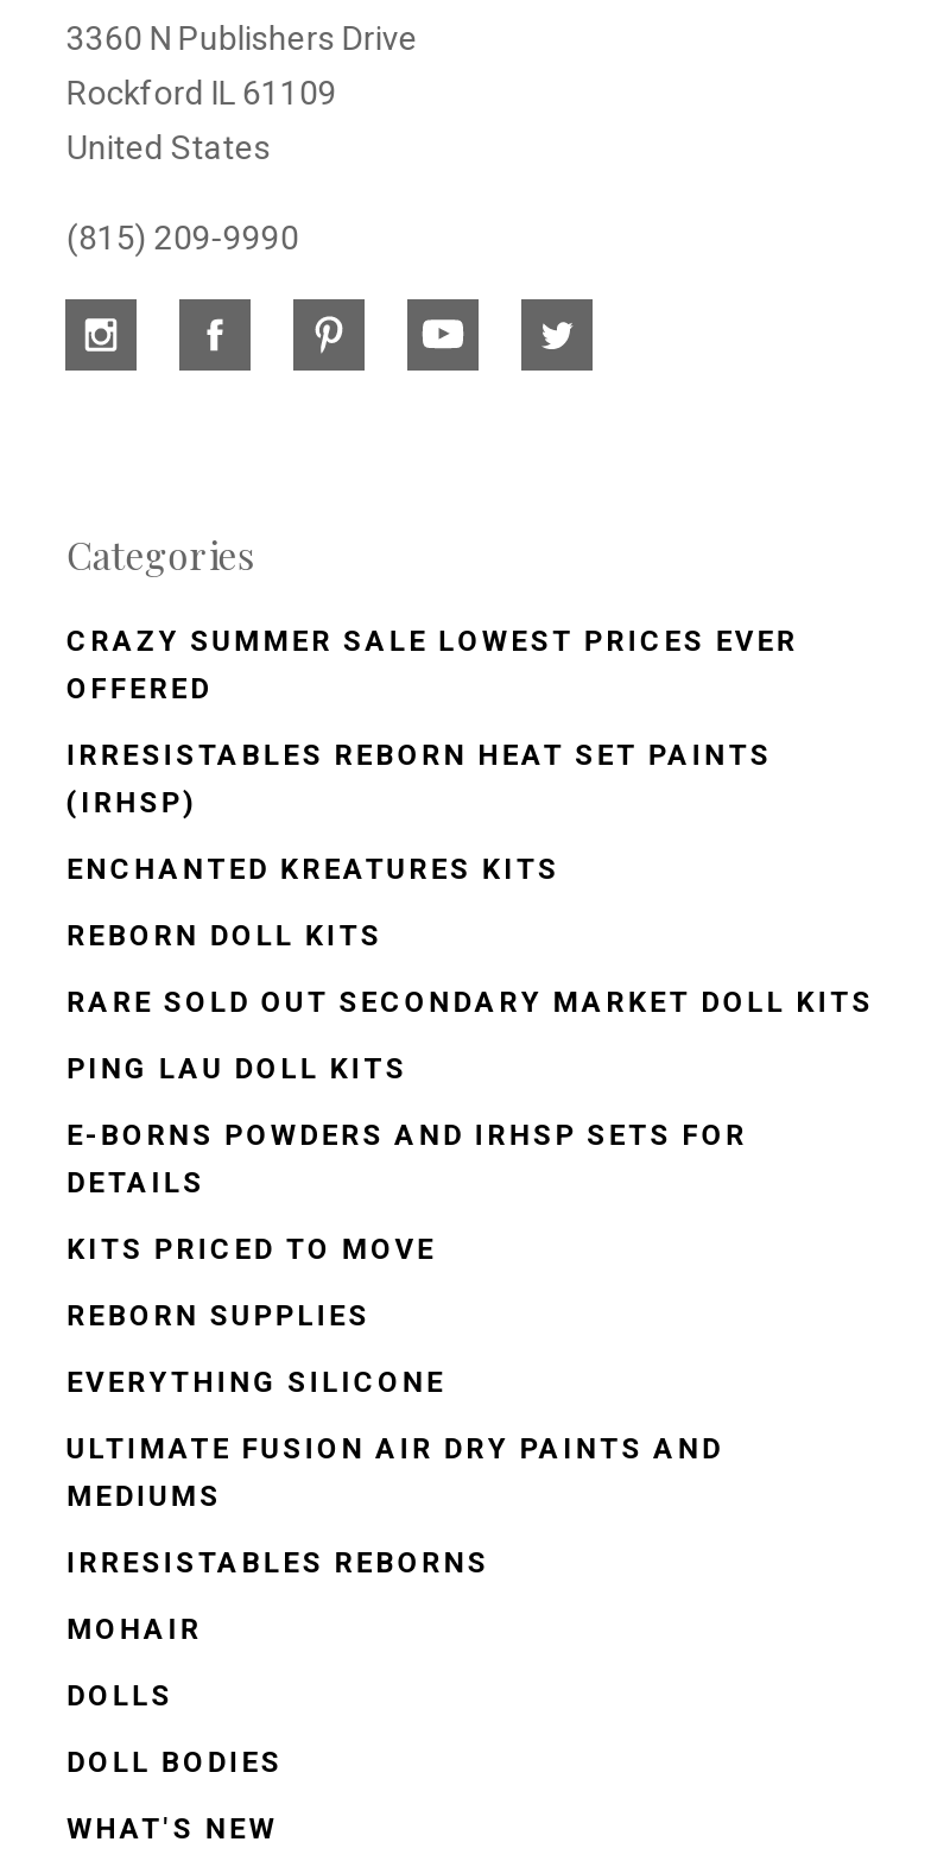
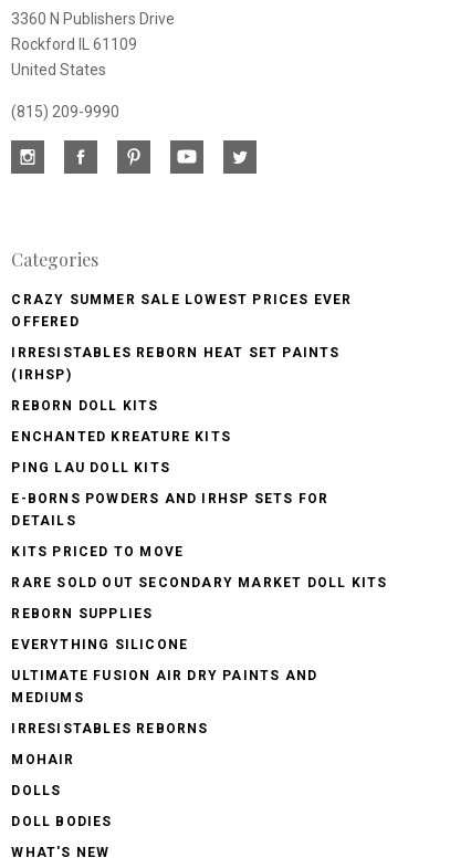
[66,852,560,885] ENCHANTED KREATURES KITS -> none
moved [66,919,382,952] -> [11,398,159,413]: REBORN DOLL KITS
none -> [11,429,231,444] ENCHANTED KREATURE KITS
moved [66,985,874,1018] -> [11,575,387,590]: RARE SOLD OUT SECONDARY MARKET DOLL KITS
moved [66,1052,747,1265] -> [11,460,328,559]: PING LAU DOLL KITS | E-BORNS POWDERS AND IRHSP SETS FOR | DETAILS | KITS PRICED TO MOVE

